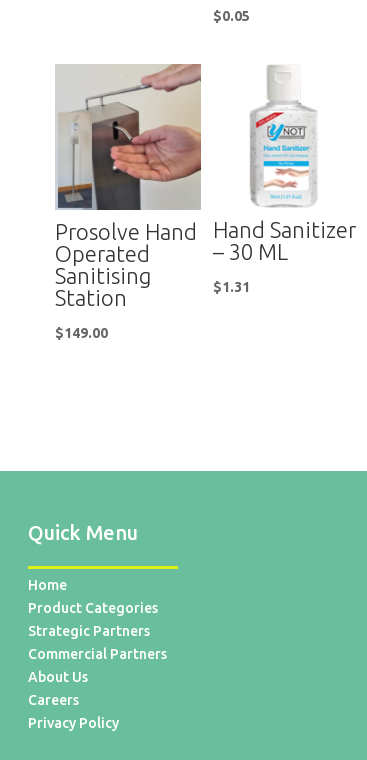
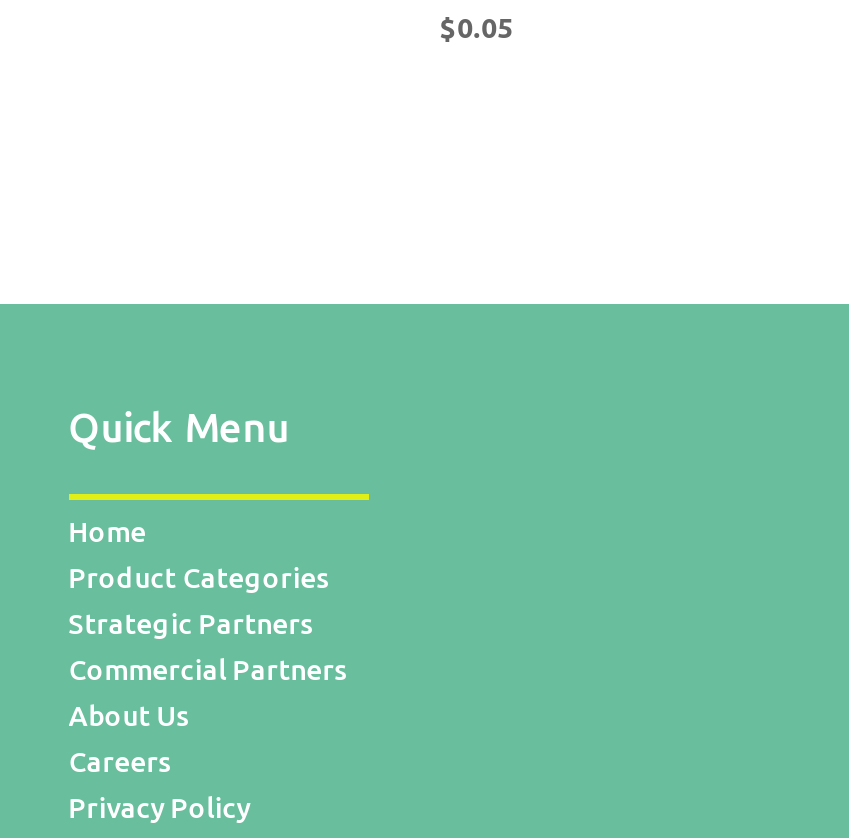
[55,63,202,341] [image] | Prosolve Hand | Operated | Sanitising | Station | $149.00 -> none
[213,64,356,295] [image] | Hand Sanitizer | – 30 ML | $1.31 -> none

